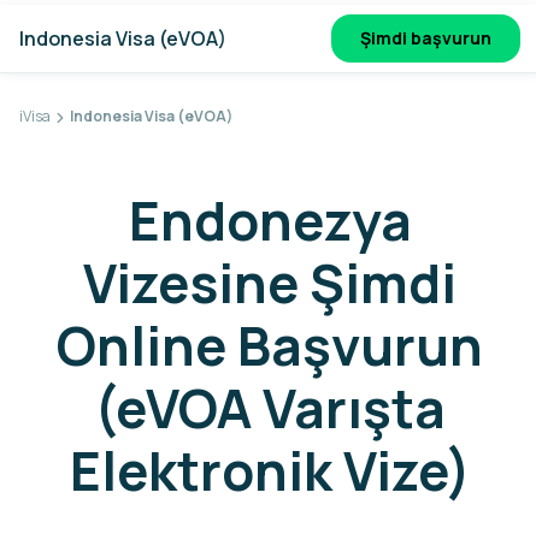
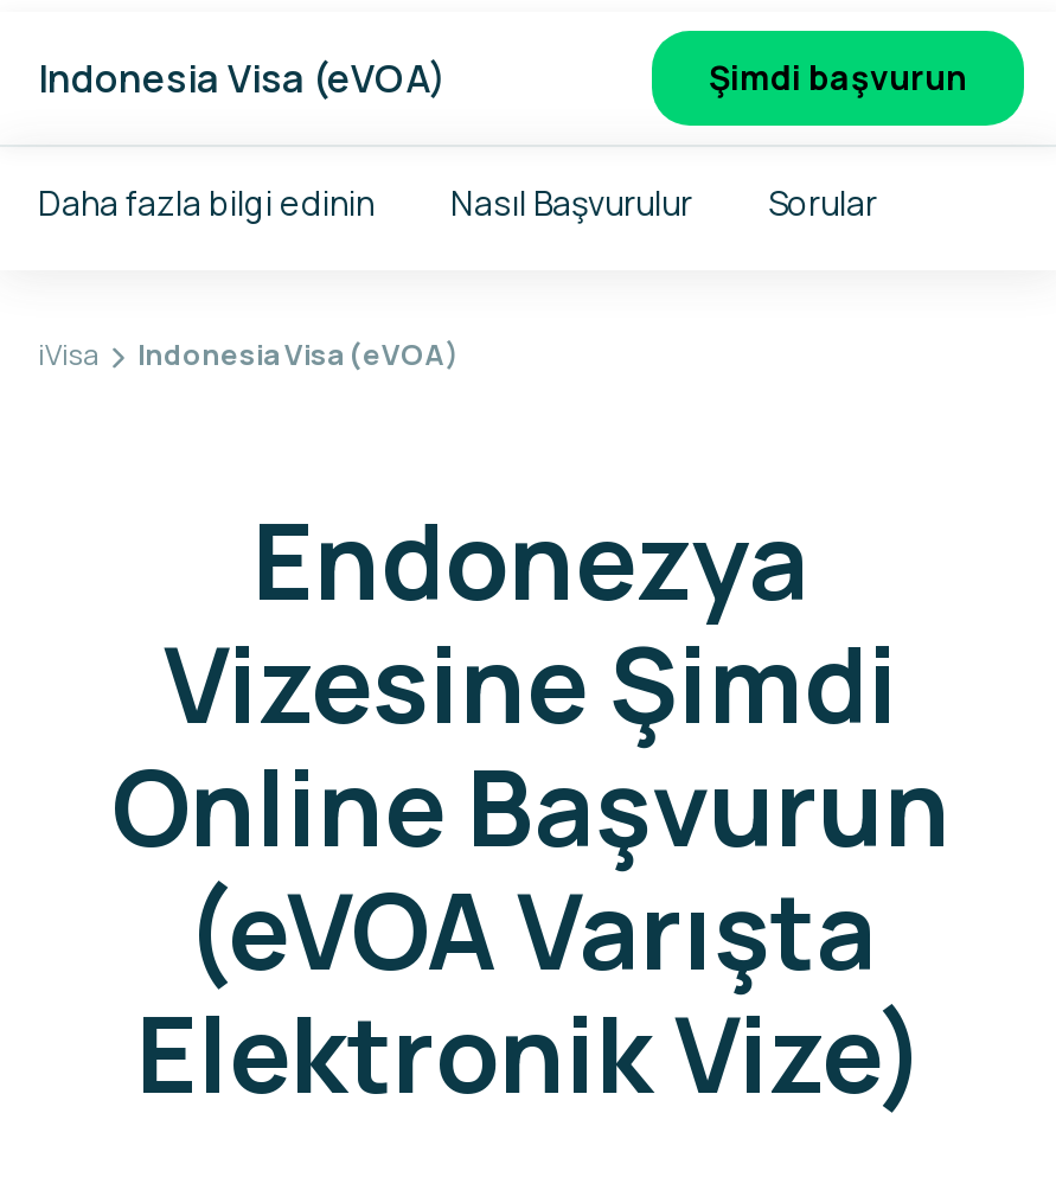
none -> [38,180,877,225] Daha fazla bilgi edinin | Nasıl Başvurulur | Sorular

